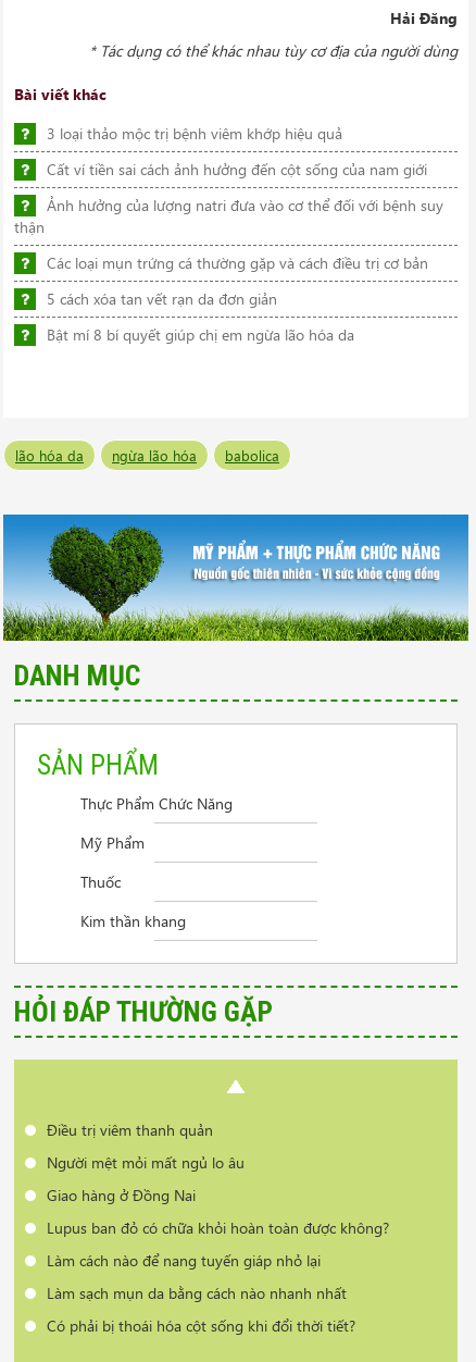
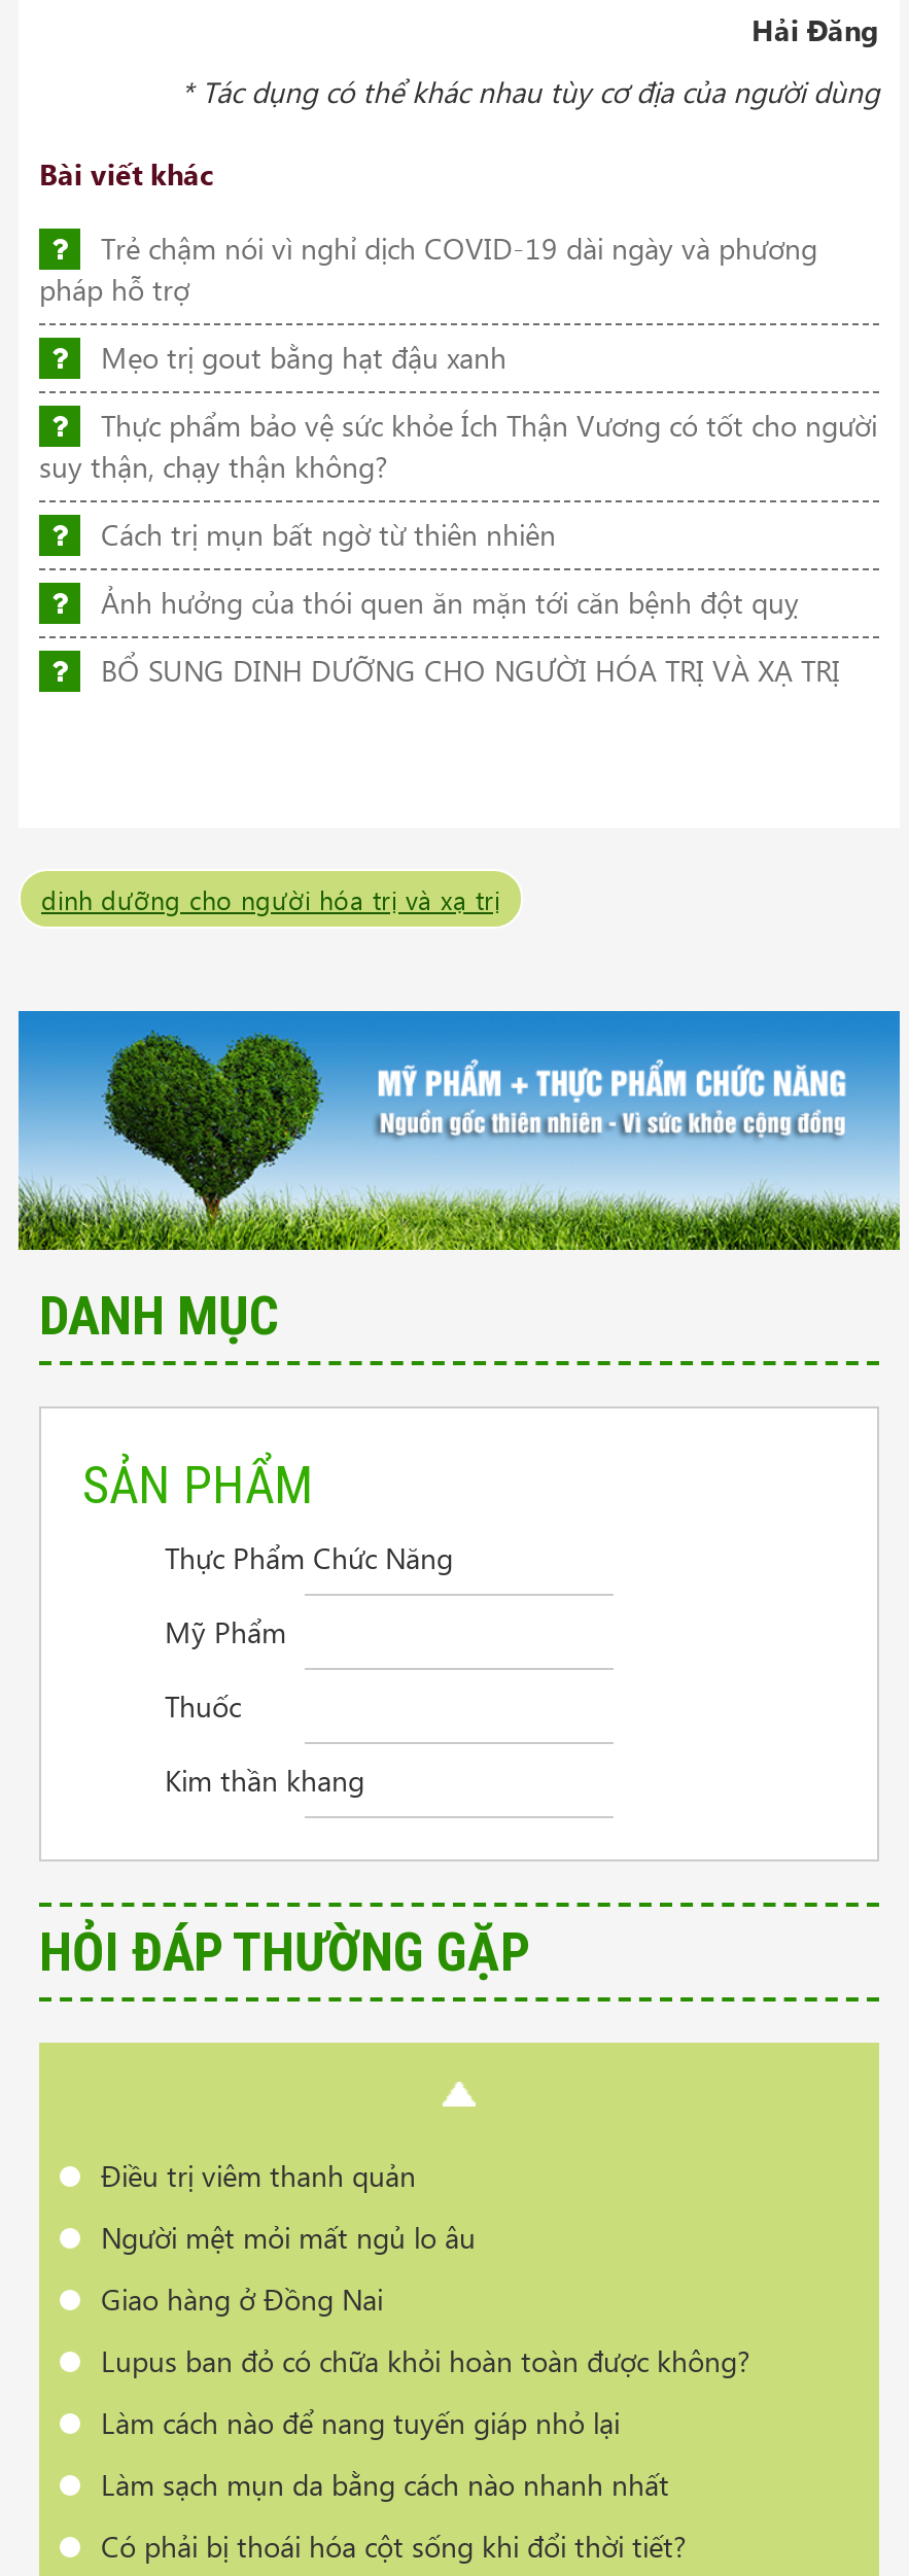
[47,123,342,144] 3 loại thảo mộc trị bệnh viêm khớp hiệu quả -> [39,229,817,309] Trẻ chậm nói vì nghỉ dịch COVID-19 dài ngày và phương | pháp hỗ trợ
[47,159,427,179] Cất ví tiền sai cách ảnh hưởng đến cột sống của nam giới -> [101,338,506,377] Mẹo trị gout bằng hạt đậu xanh
[14,195,443,237] Ảnh hưởng của lượng natri đưa vào cơ thể đối với bệnh suy | thận -> [39,406,877,486] Thực phẩm bảo vệ sức khỏe Ích Thận Vương có tốt cho người | suy thận, chạy thận không?
[47,252,428,273] Các loại mụn trứng cá thường gặp và cách điều trị cơ bản -> [101,515,556,554] Cách trị mụn bất ngờ từ thiên nhiên
[47,288,277,309] 5 cách xóa tan vết rạn da đơn giản -> [101,583,799,622] Ảnh hưởng của thói quen ăn mặn tới căn bệnh đột quỵ
[47,324,354,345] Bật mí 8 bí quyết giúp chị em ngừa lão hóa da -> [101,651,840,690] BỔ SUNG DINH DƯỠNG CHO NGƯỜI HÓA TRỊ VÀ XẠ TRỊ
[15,446,279,465] lão hóa da | ngừa lão hóa | babolica -> [41,881,500,916] dinh dưỡng cho người hóa trị và xạ trị

